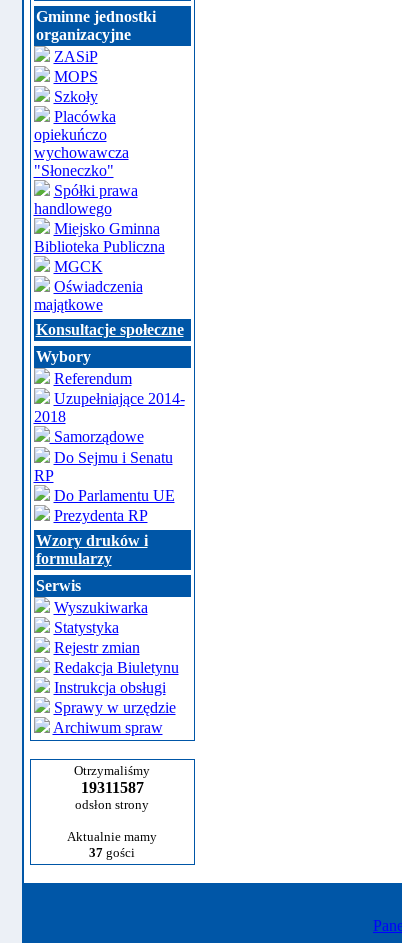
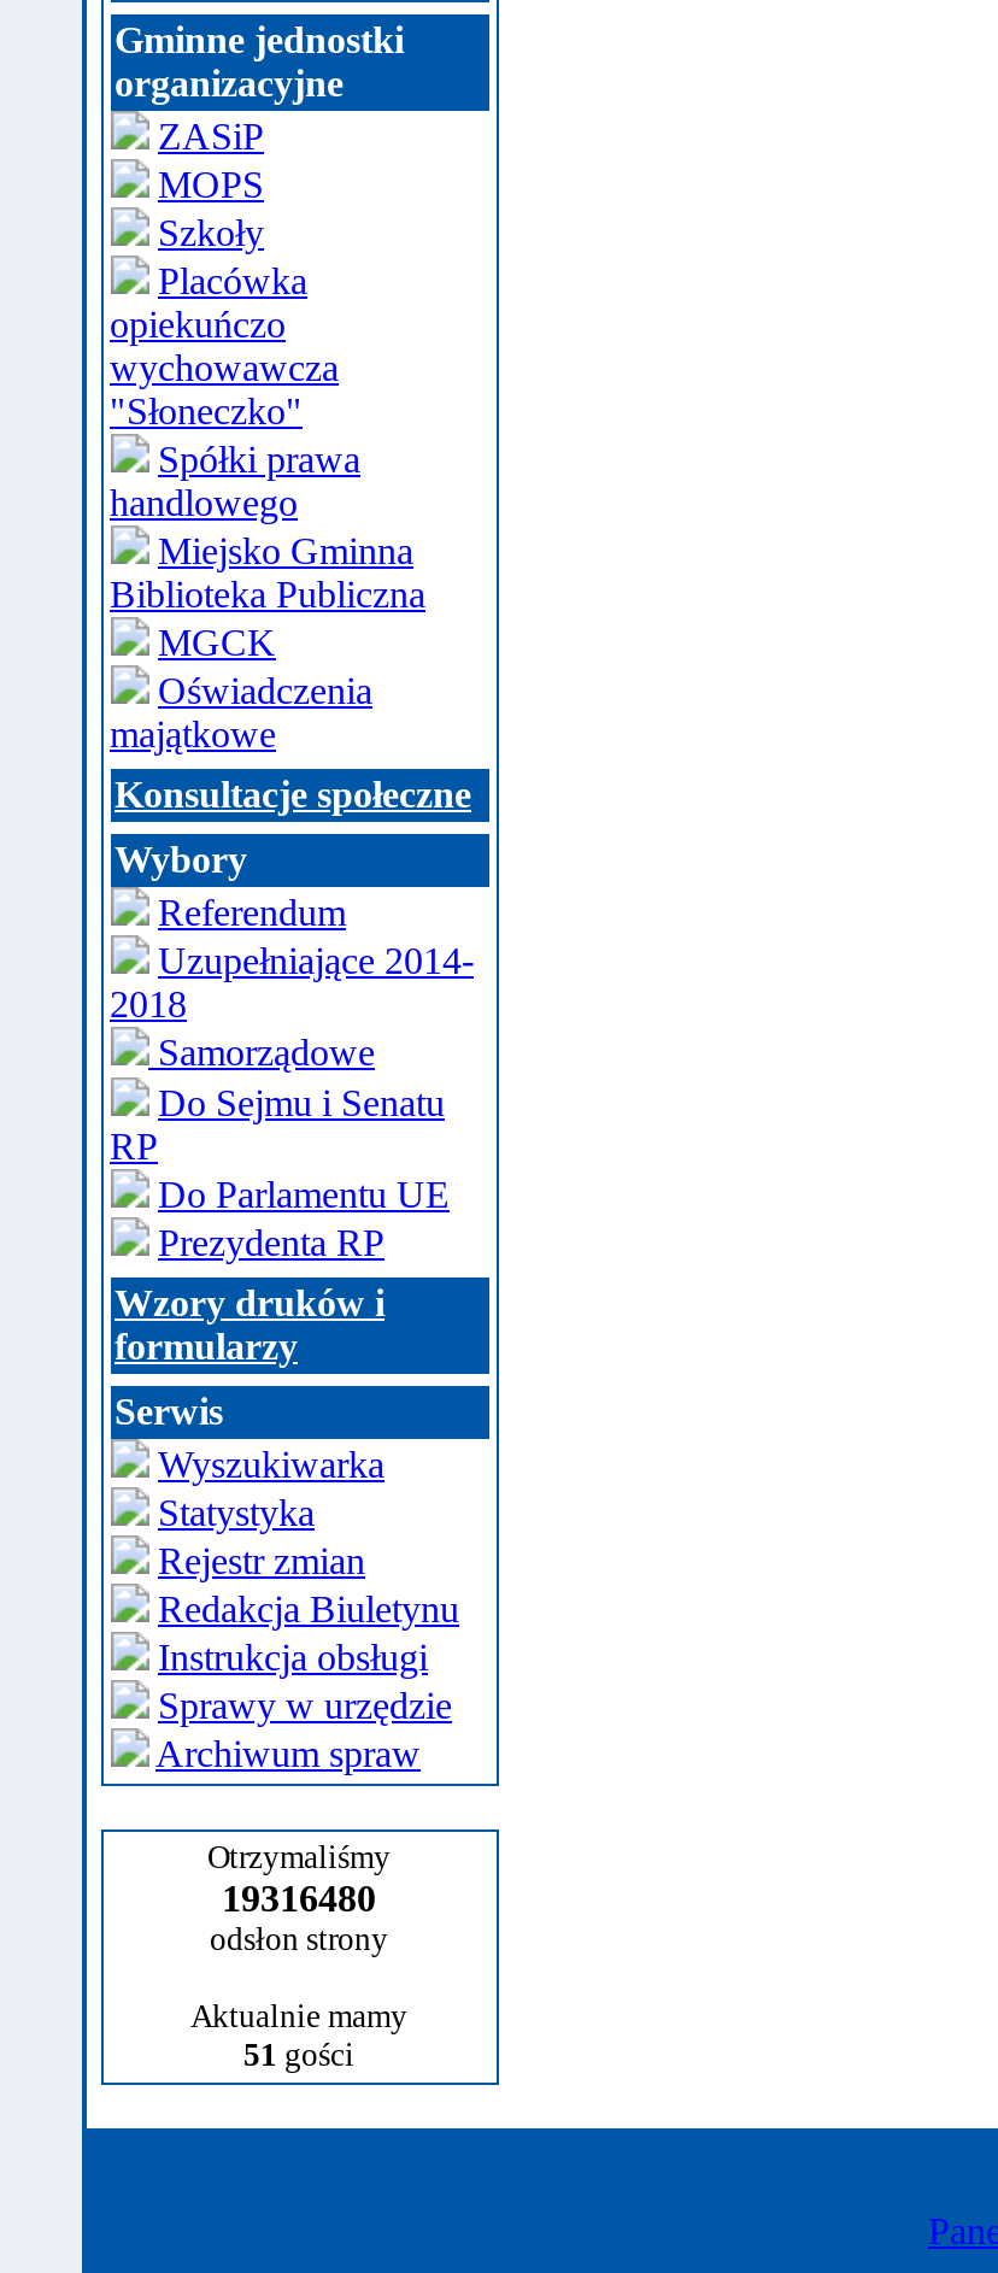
[80,779,143,796] 19311587 -> [222,1878,376,1919] 19316480
[89,845,135,860] 37 gości -> [243,2037,354,2073] 51 gości

